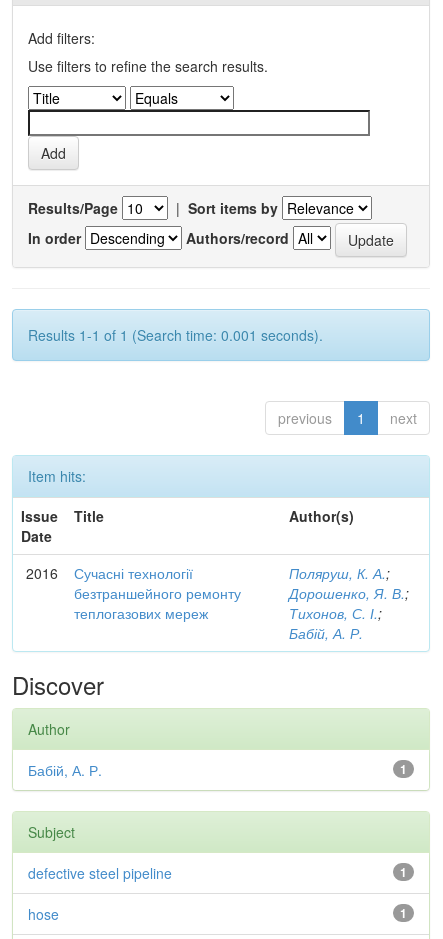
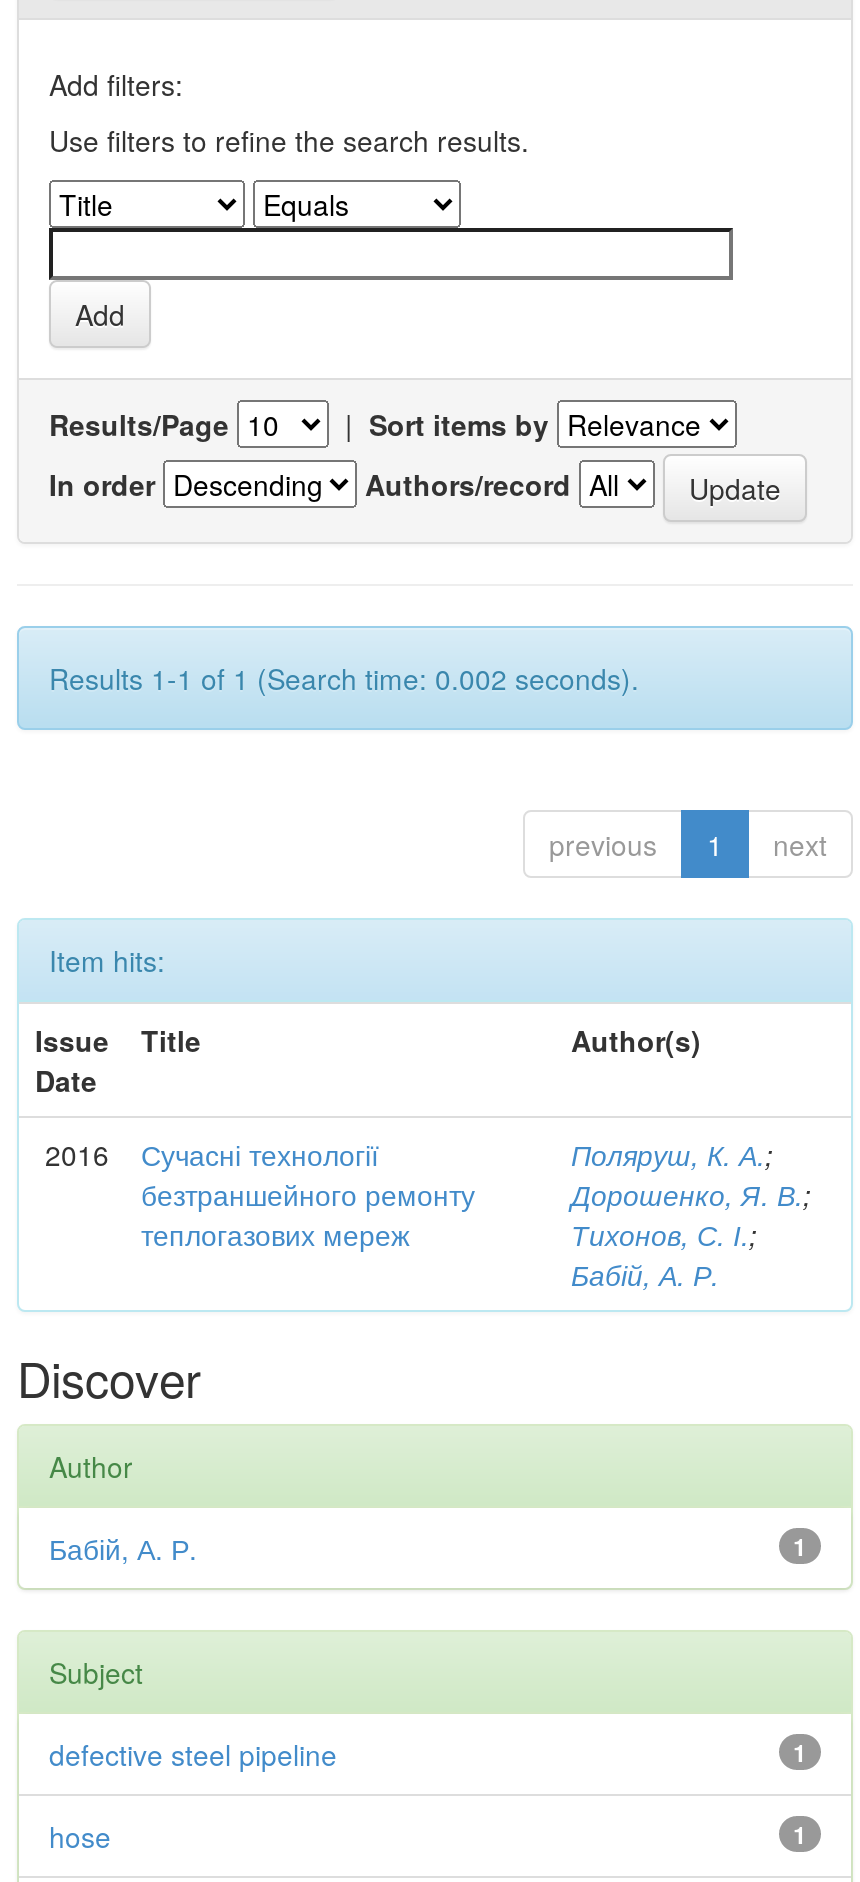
[28,325,323,345] Results 1-1 of 1 (Search time: 0.001 seconds). -> [49,658,639,698] Results 1-1 of 1 (Search time: 0.002 seconds).

